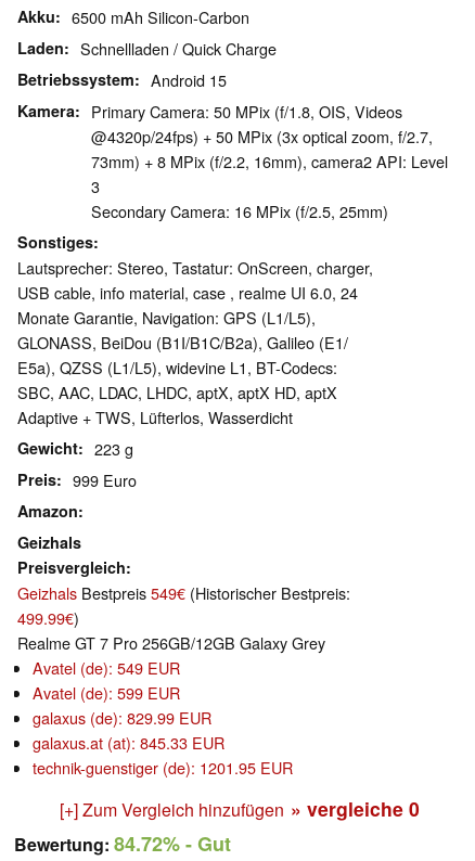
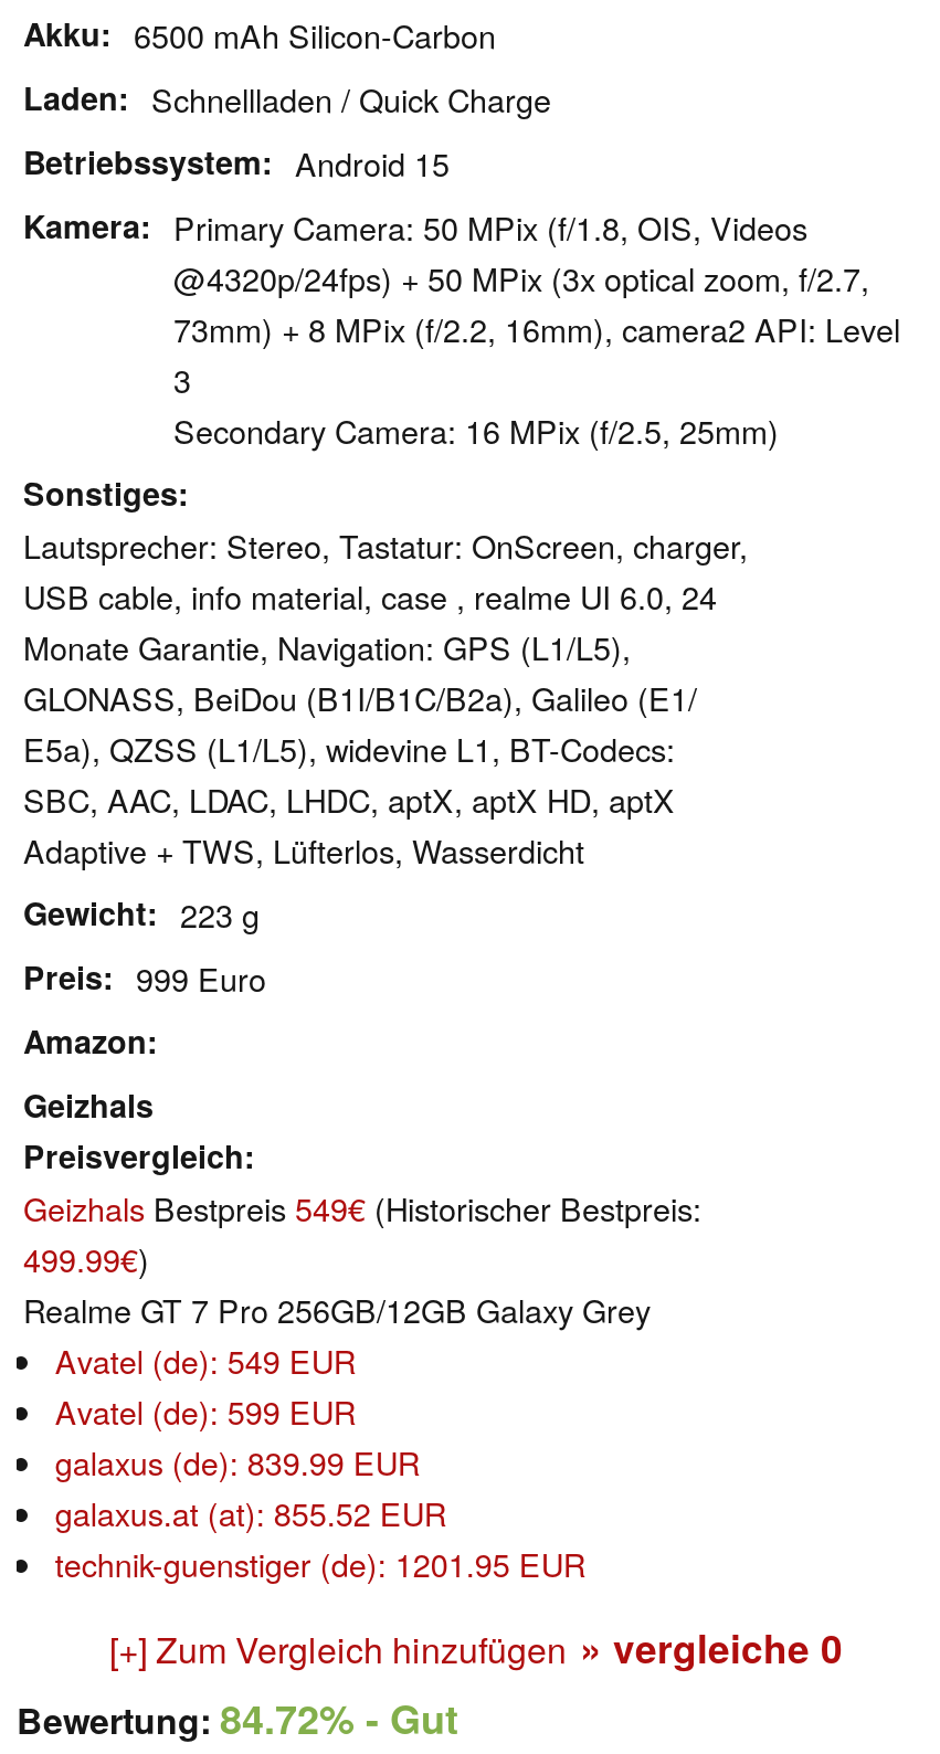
[33,706,212,729] galaxus (de): 829.99 EUR -> [55,1439,420,1485] galaxus (de): 839.99 EUR
[33,731,225,754] galaxus.at (at): 845.33 EUR -> [55,1490,446,1536] galaxus.at (at): 855.52 EUR

